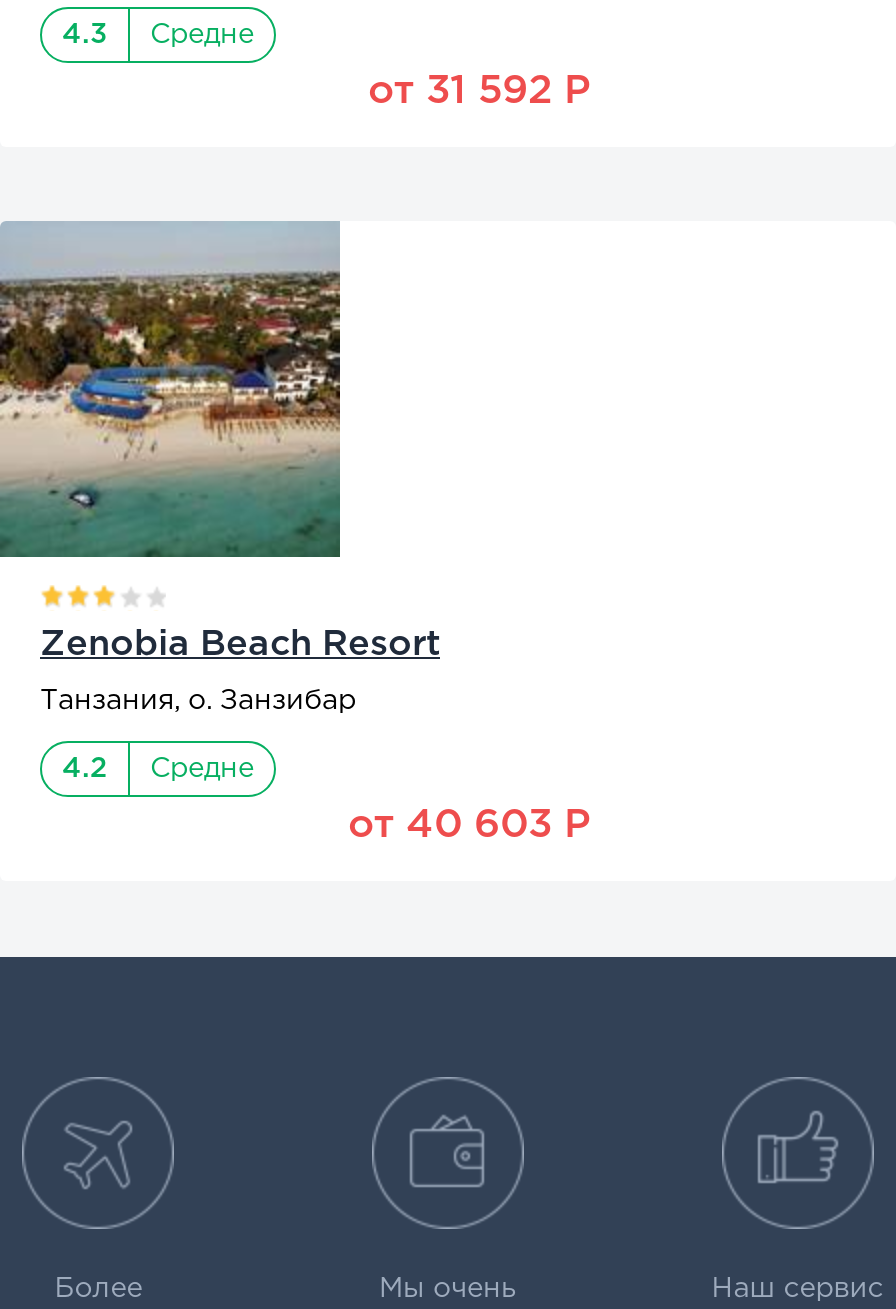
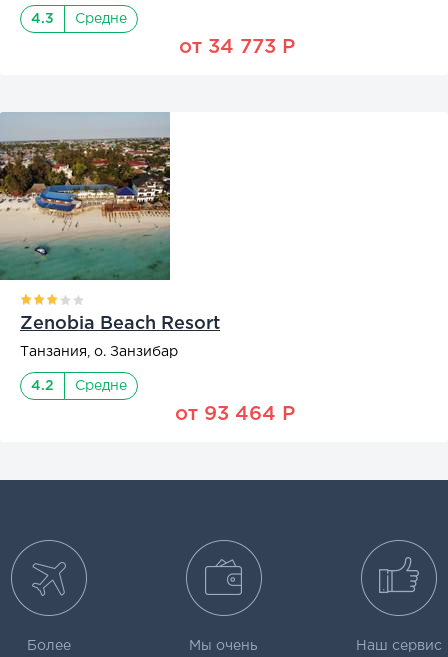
[368,74,590,110] от 31 592 Р -> [179,38,295,56] от 34 773 Р
[348,808,590,844] от 40 603 Р -> [175,405,295,423] от 93 464 Р

